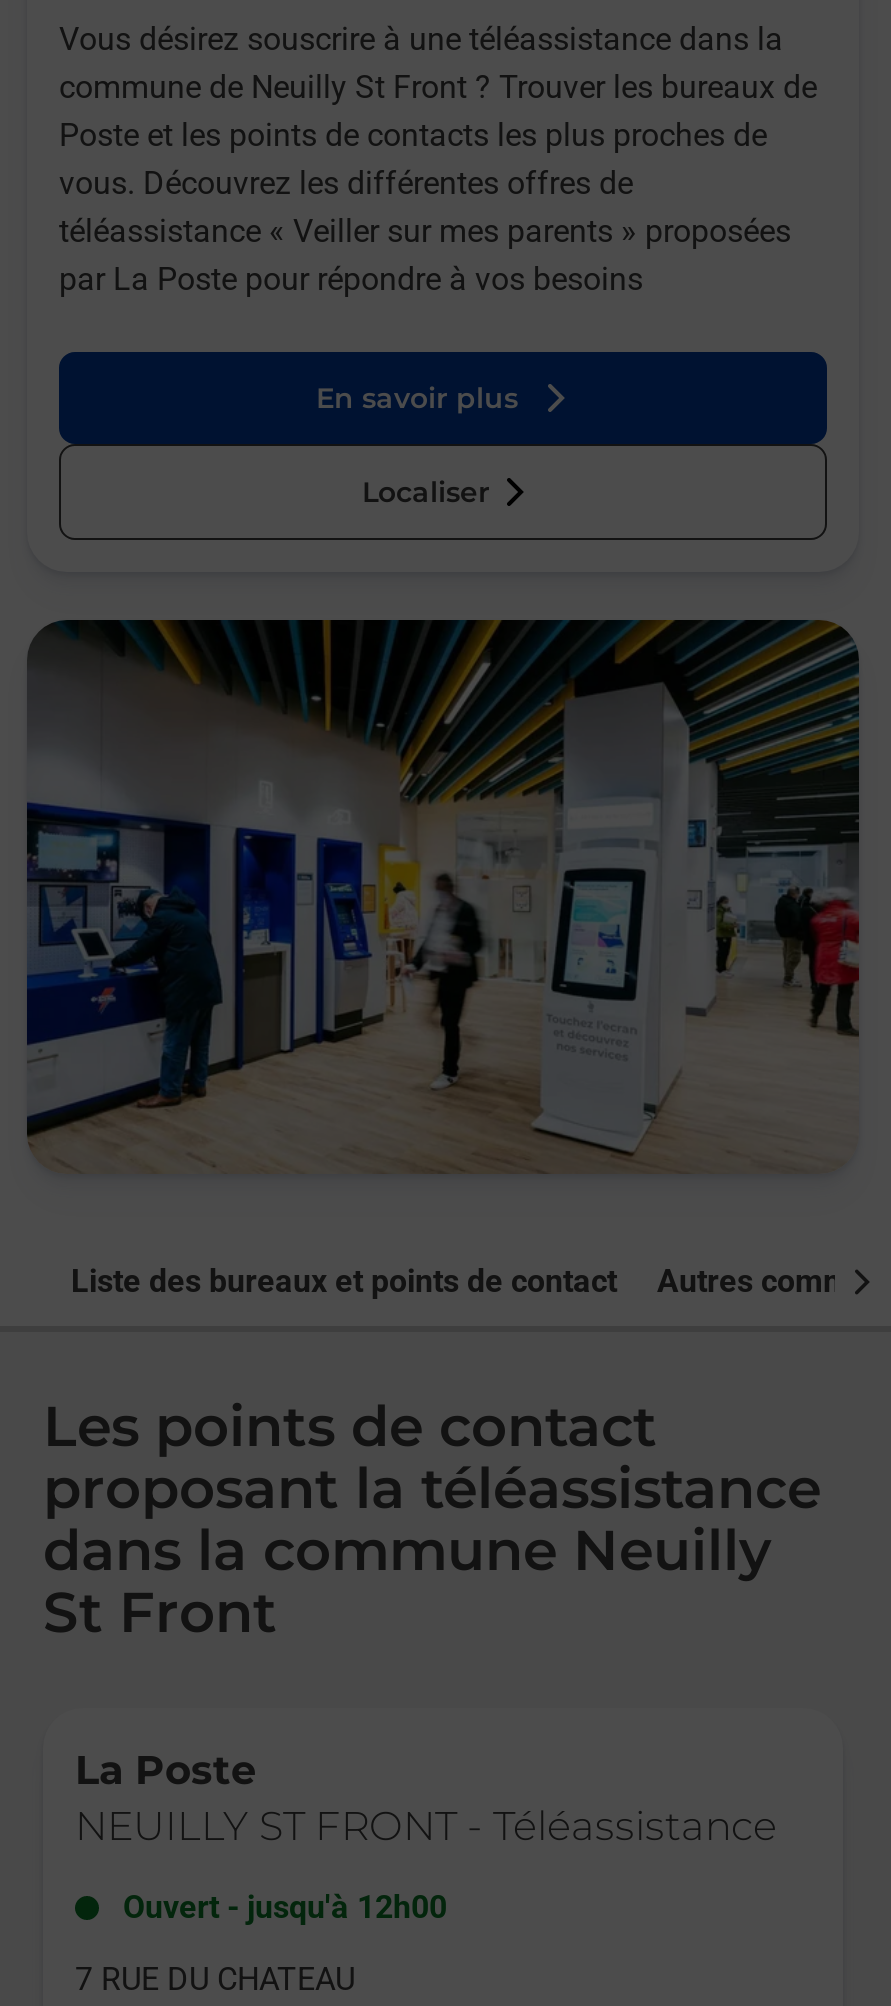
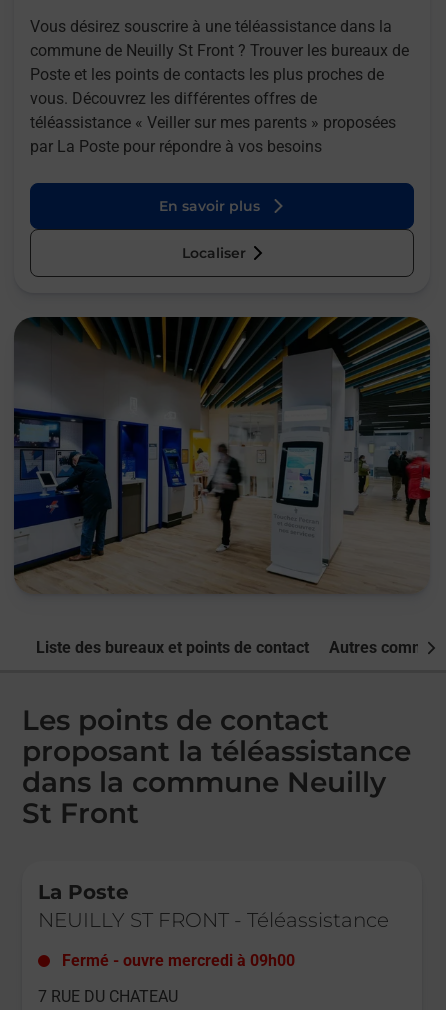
[123,1889,447,1927] Ouvert - jusqu'à 12h00 -> [62,951,295,970] Fermé - ouvre mercredi à 09h00

